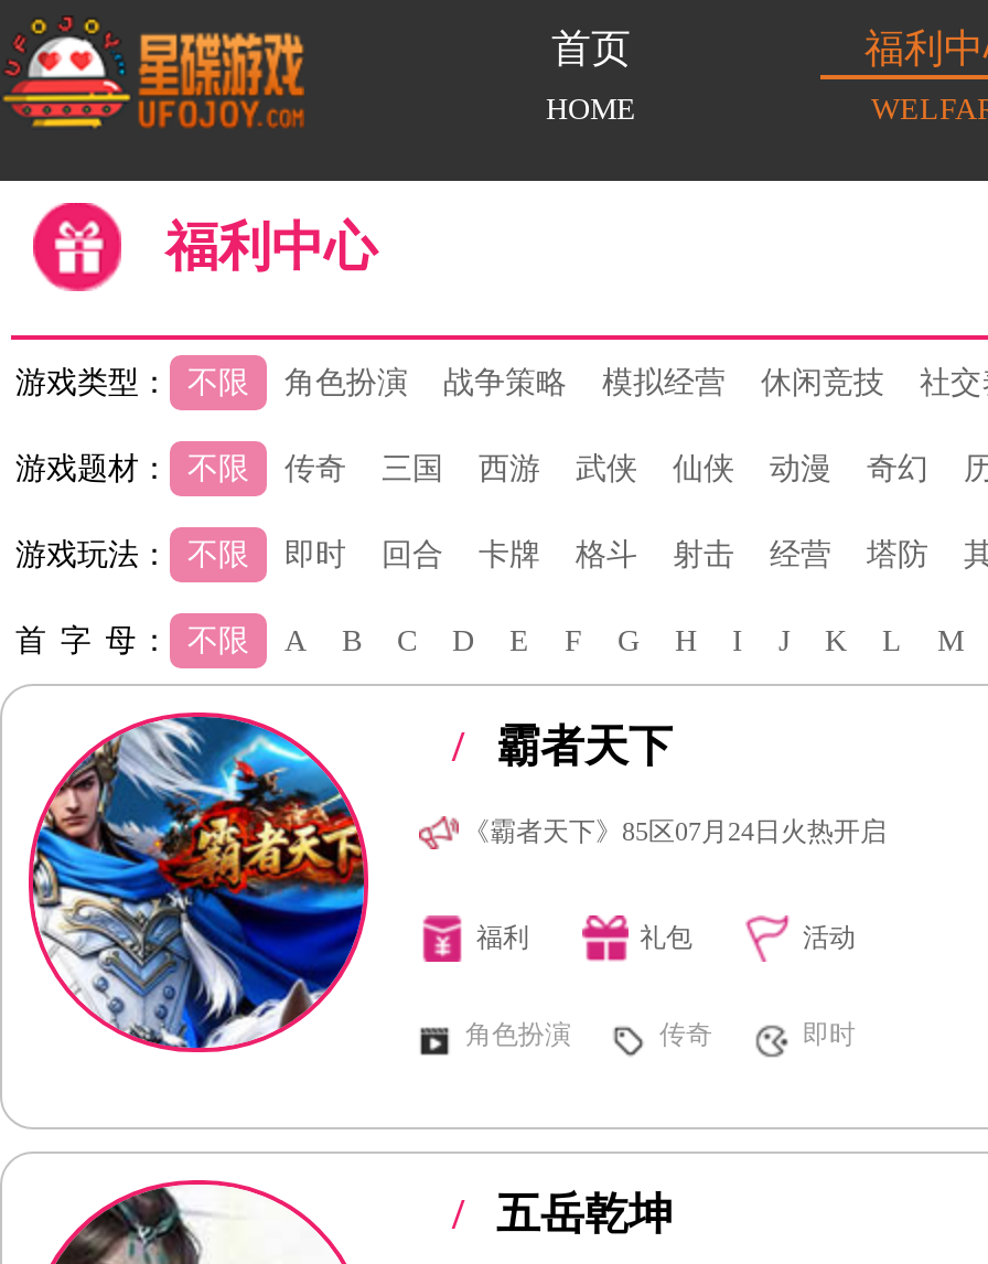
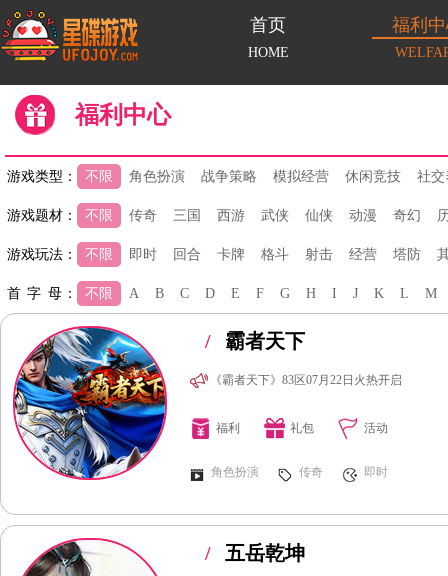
[463,816,887,847] 《霸者天下》85区07月24日火热开启 -> [210,373,402,387] 《霸者天下》83区07月22日火热开启

